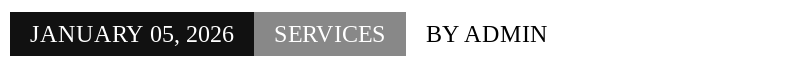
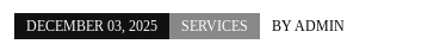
[30,19,548,47] JANUARY 05, 2026 SERVICES BY ADMIN -> [26,17,345,34] DECEMBER 03, 2025 SERVICES BY ADMIN

